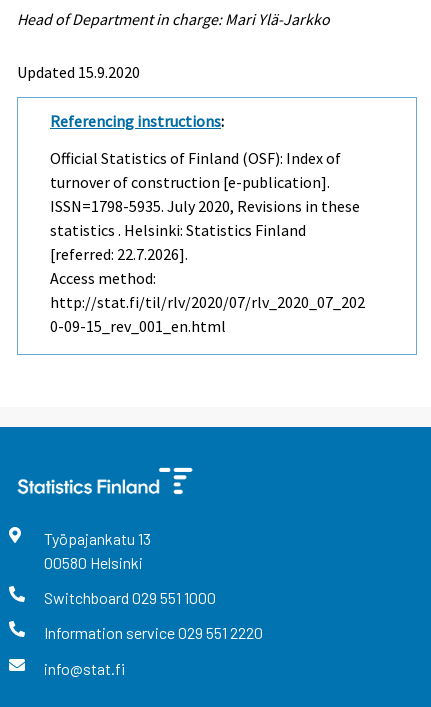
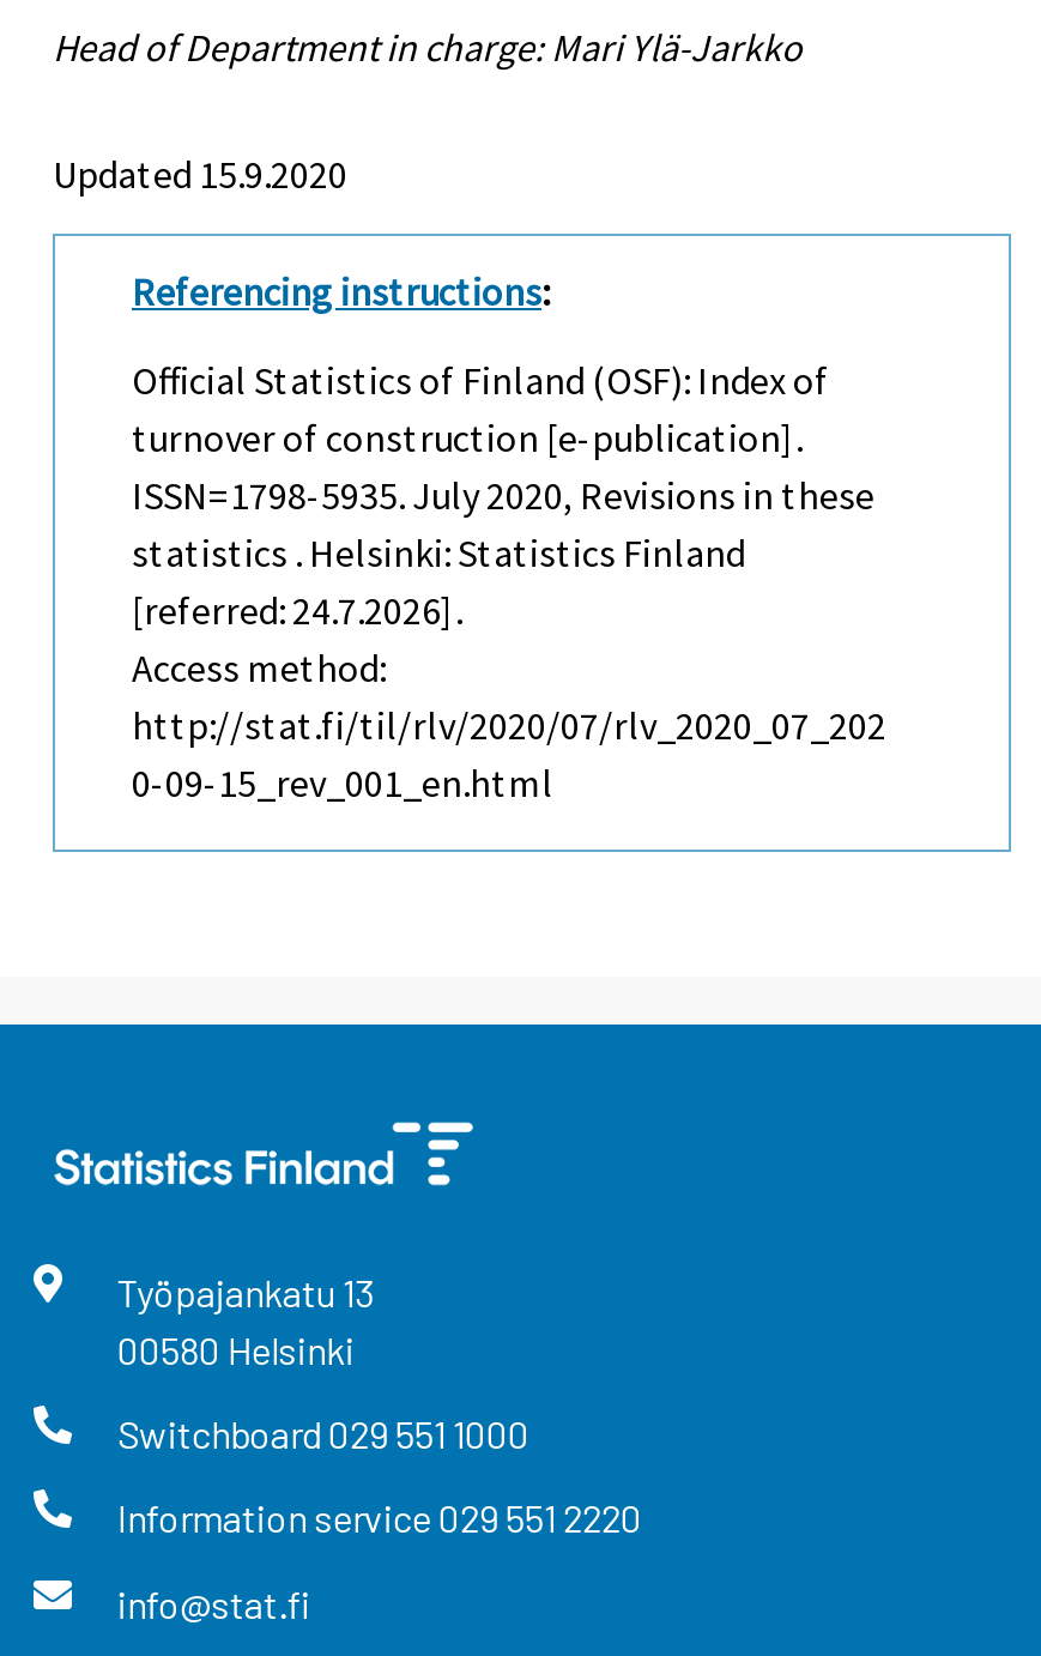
[50,244,188,264] [referred: 22.7.2026]. -> [132,586,462,634] [referred: 24.7.2026].

